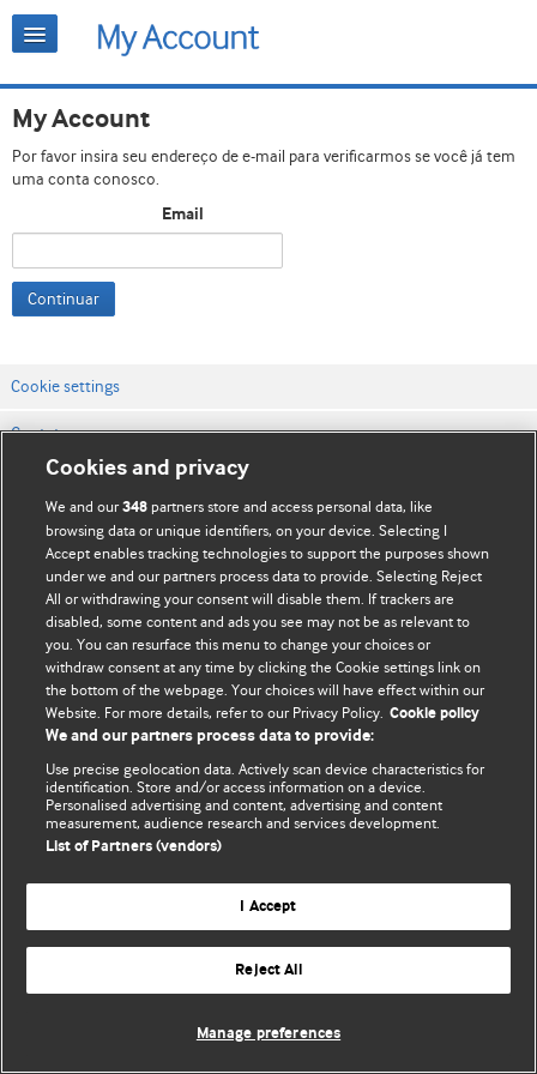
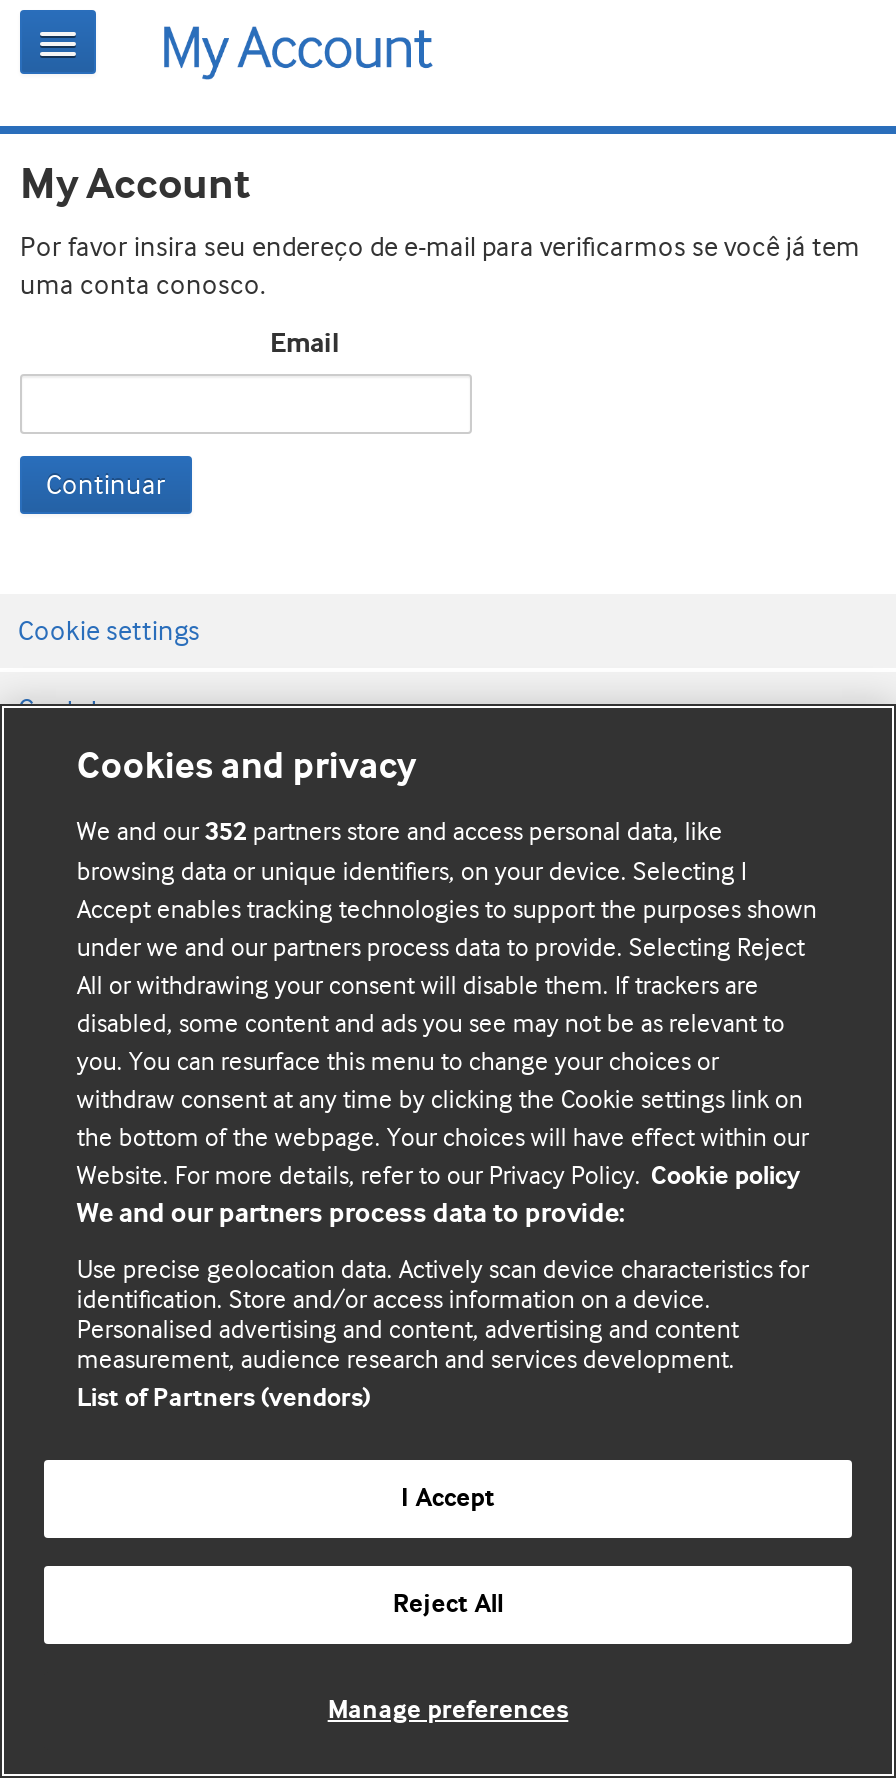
[46,497,433,517] We and our 348 partners store and access personal data, like -> [77,816,723,848] We and our 352 partners store and access personal data, like

